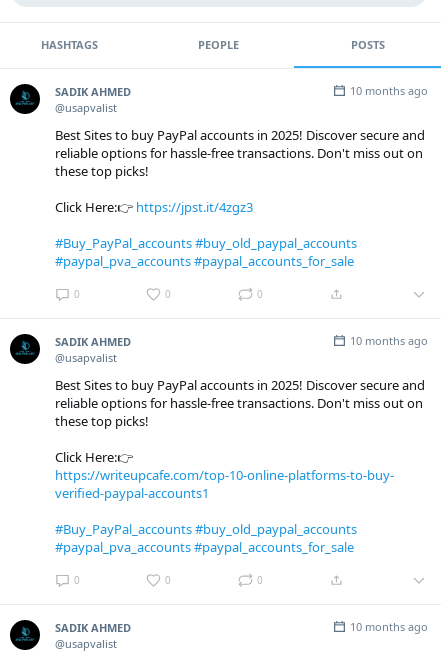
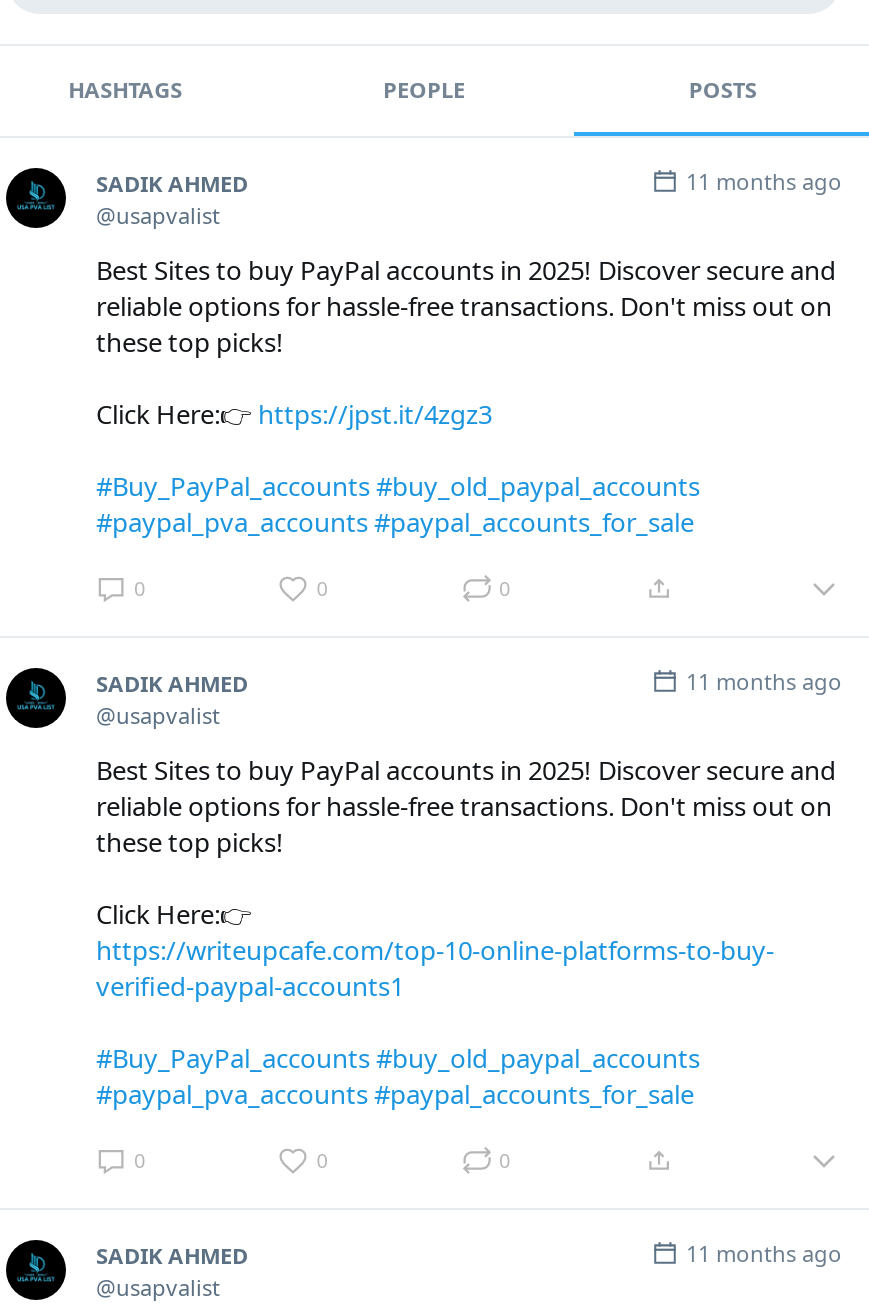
[350,83,428,98] 10 months ago -> [686,166,842,196] 11 months ago
[350,333,428,348] 10 months ago -> [686,666,842,696] 11 months ago
[350,619,428,634] 10 months ago -> [686,1238,842,1268] 11 months ago

